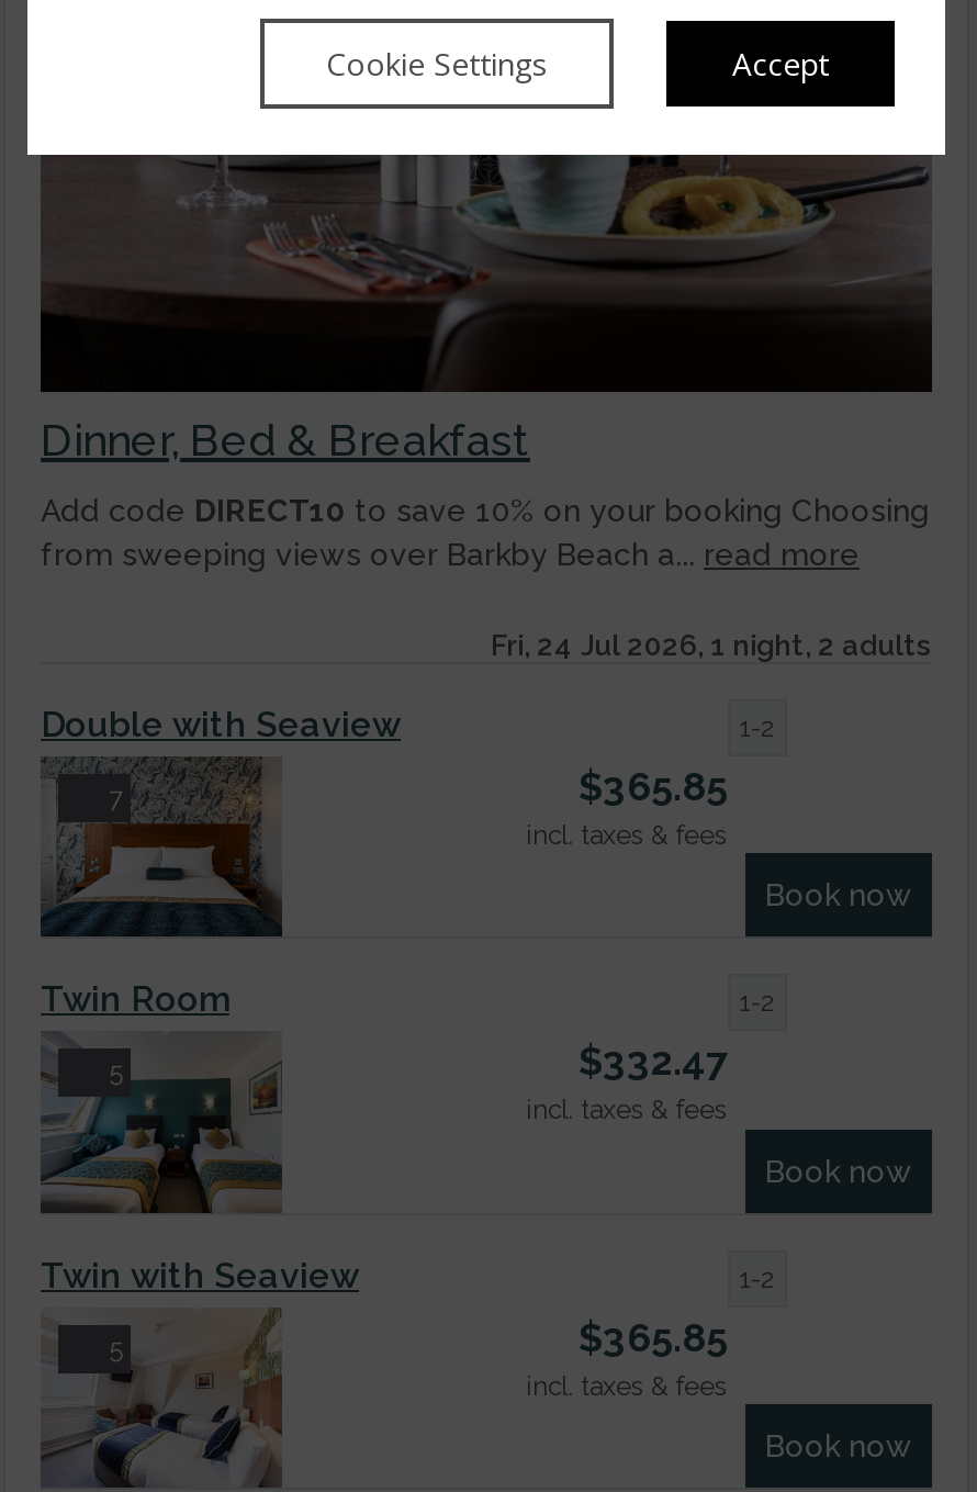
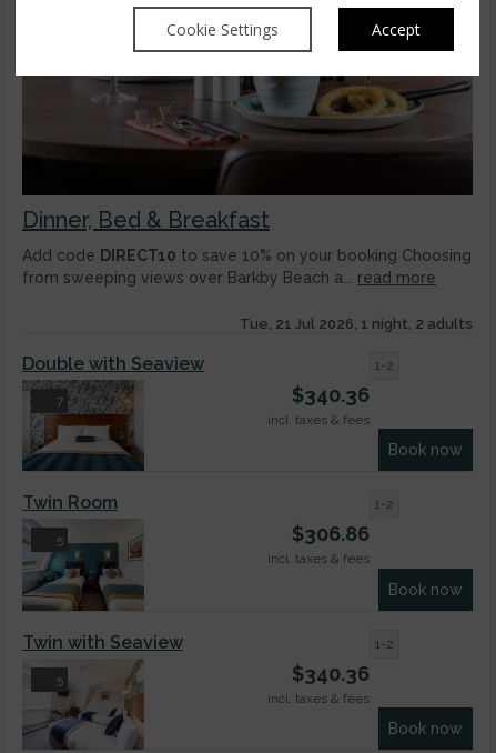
[491,628,932,661] Fri, 24 Jul 2026, 1 night, 2 adults -> [240,315,473,332] Tue, 21 Jul 2026, 1 night, 2 adults
[579,762,728,808] $365.85 -> [292,383,370,406] $340.36
[579,1037,728,1084] $332.47 -> [292,522,370,545] $306.86
[579,1313,728,1359] $365.85 -> [292,661,370,685] $340.36

